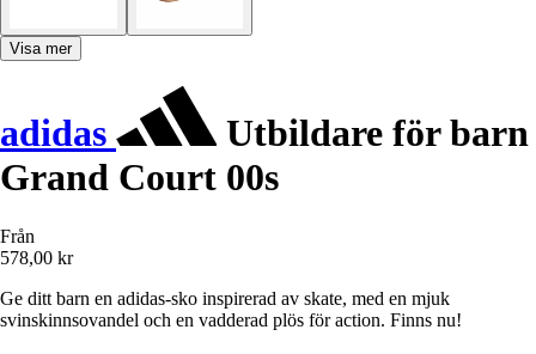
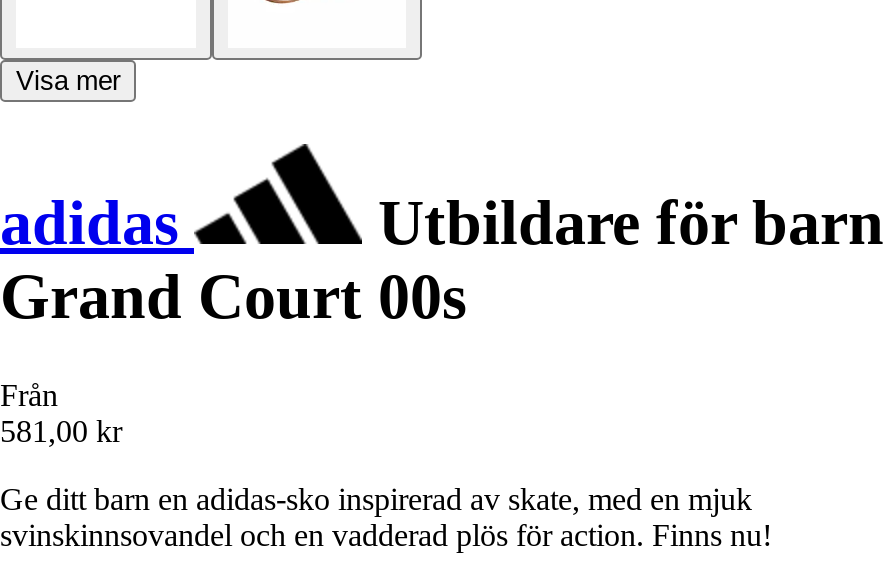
[0,247,73,268] 578,00 kr -> [0,414,122,448] 581,00 kr

